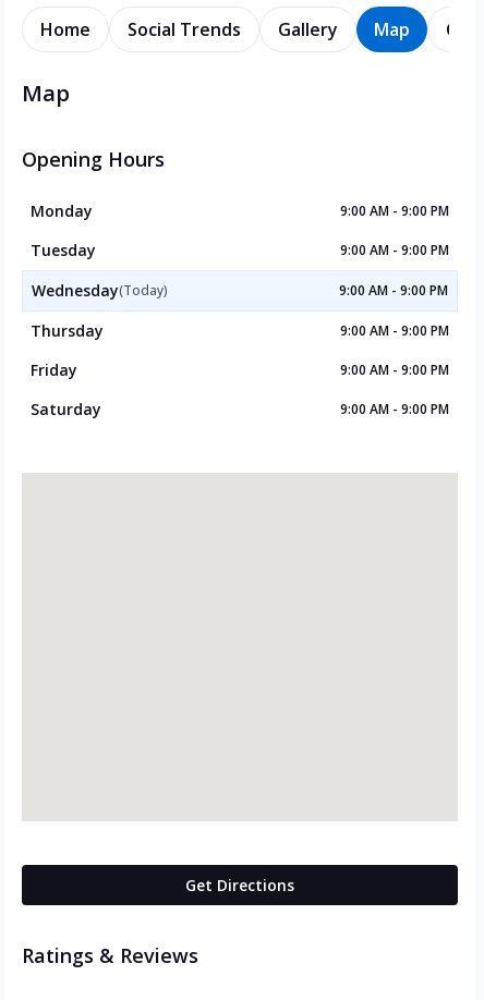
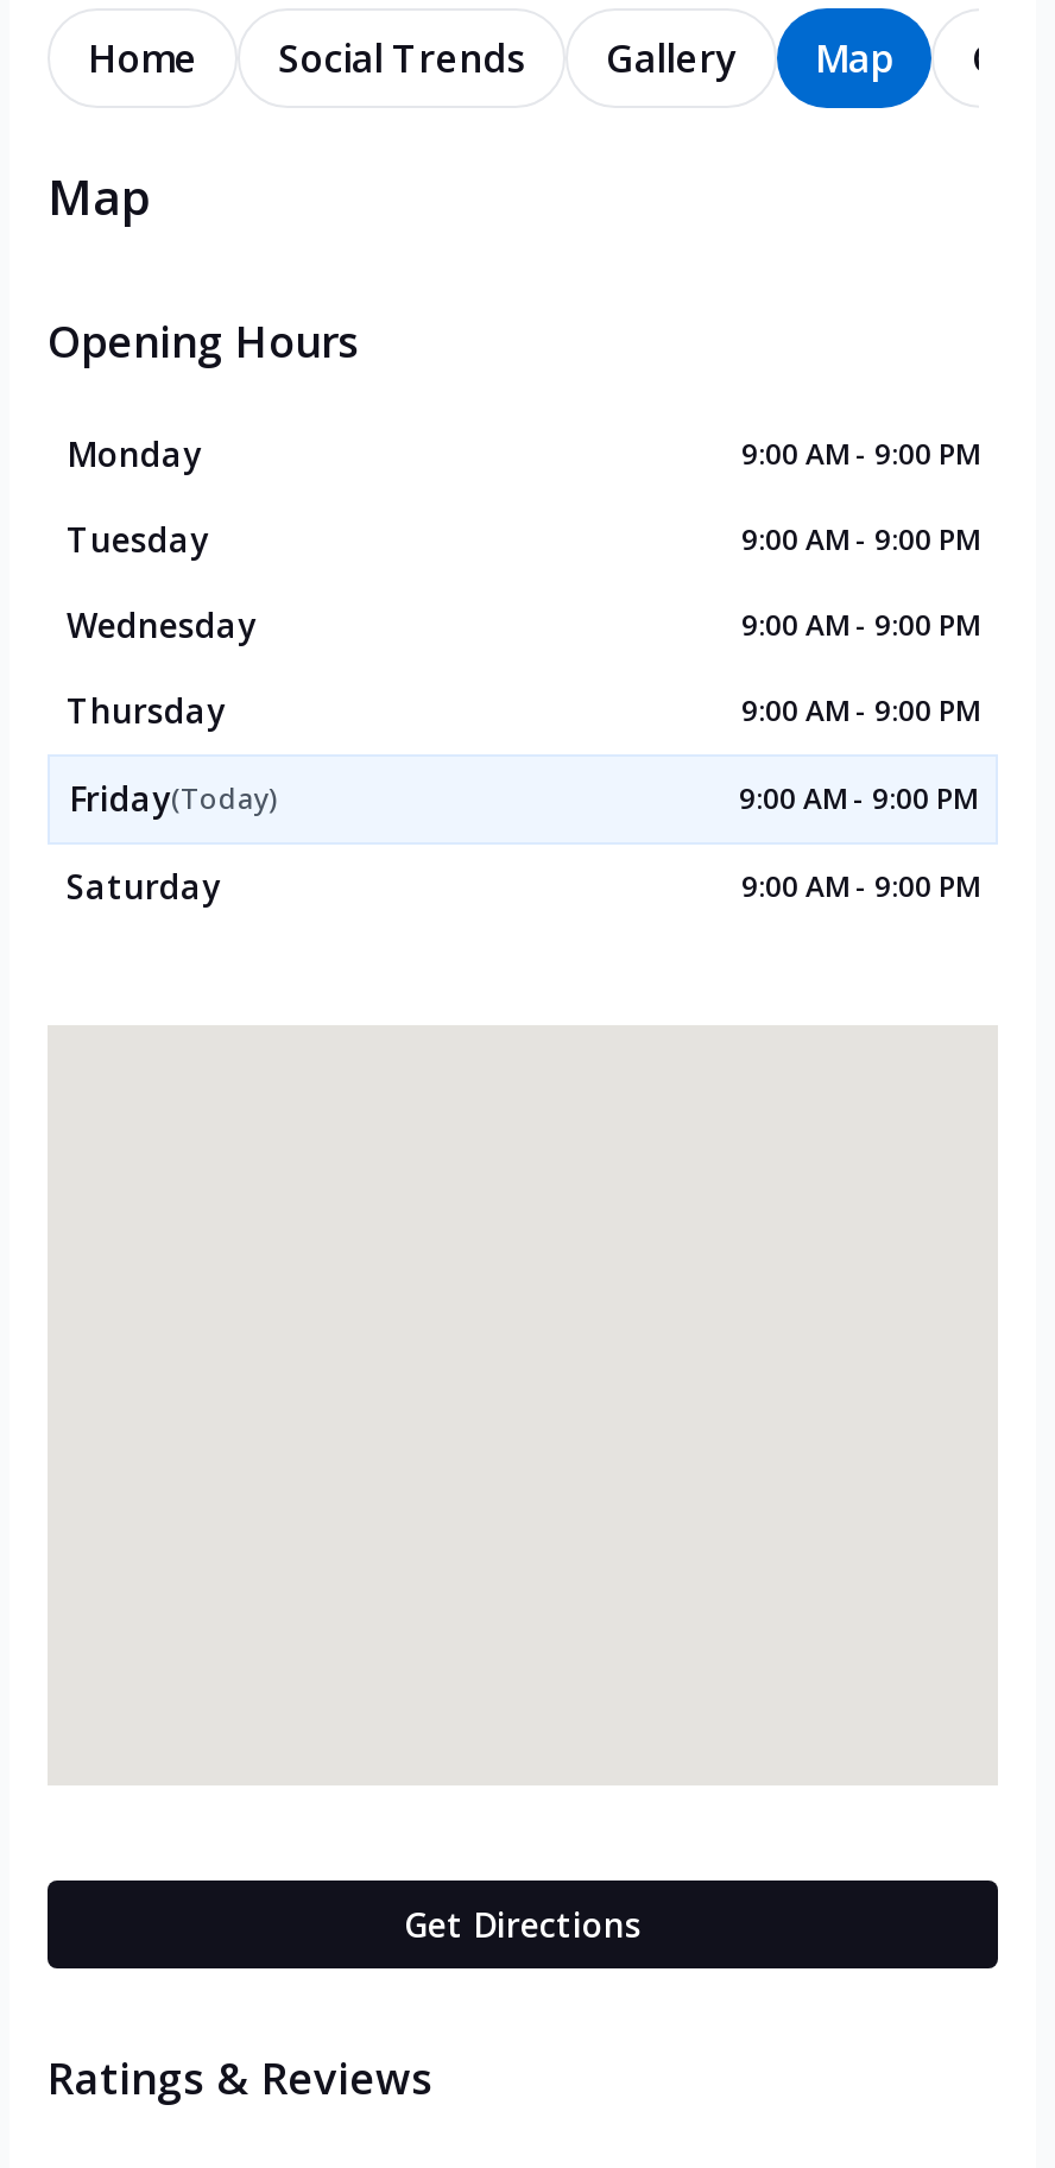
[32,280,168,300] Wednesday(Today) -> [67,602,257,647] Wednesday
[31,359,77,380] Friday -> [69,775,278,820] Friday(Today)

